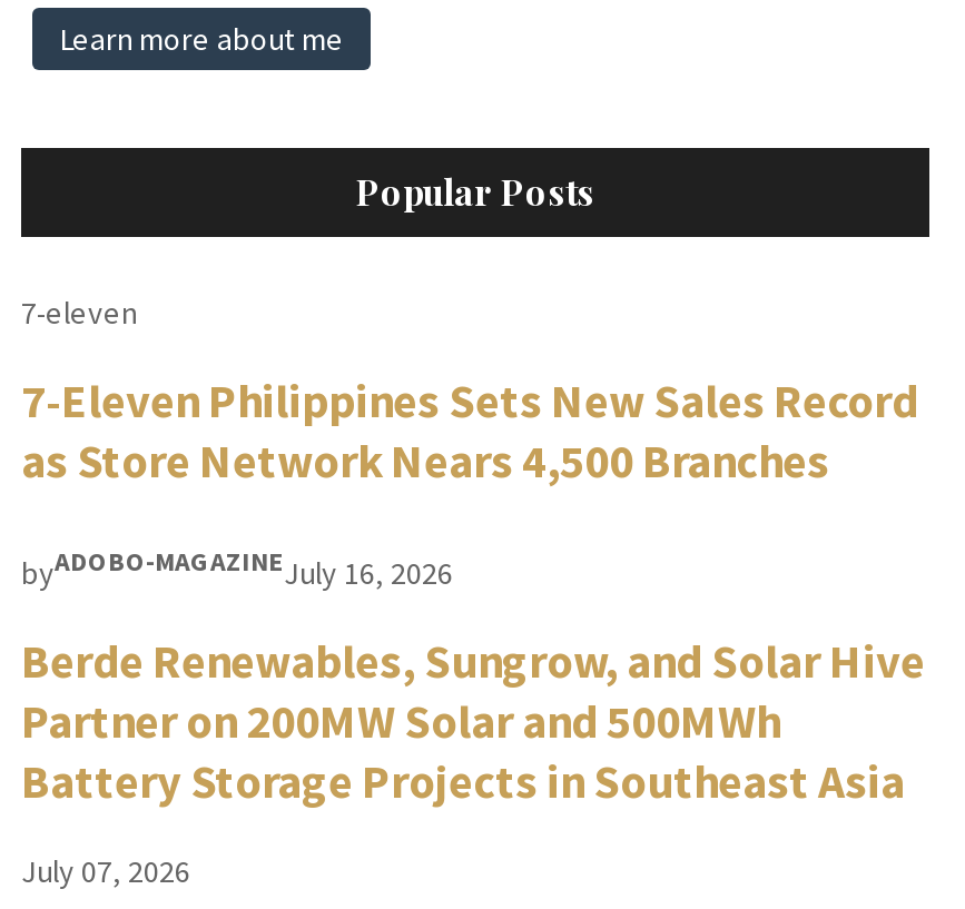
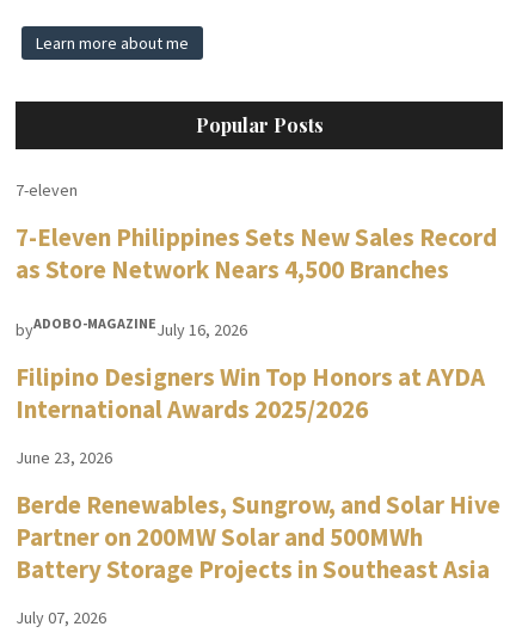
none -> [16,361,485,468] Filipino Designers Win Top Honors at AYDA | International Awards 2025/2026 | June 23, 2026

